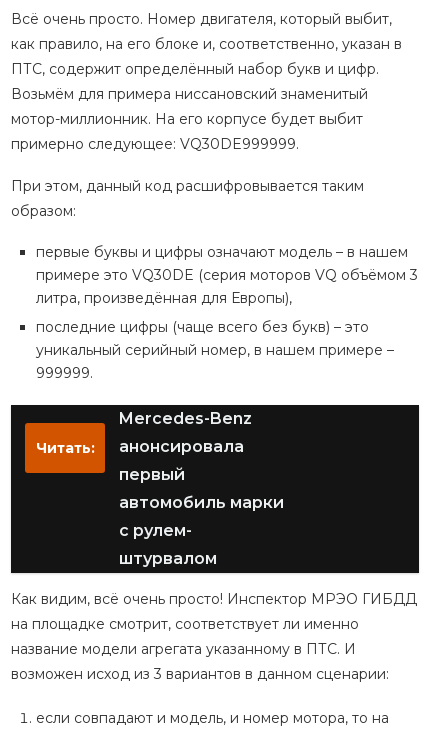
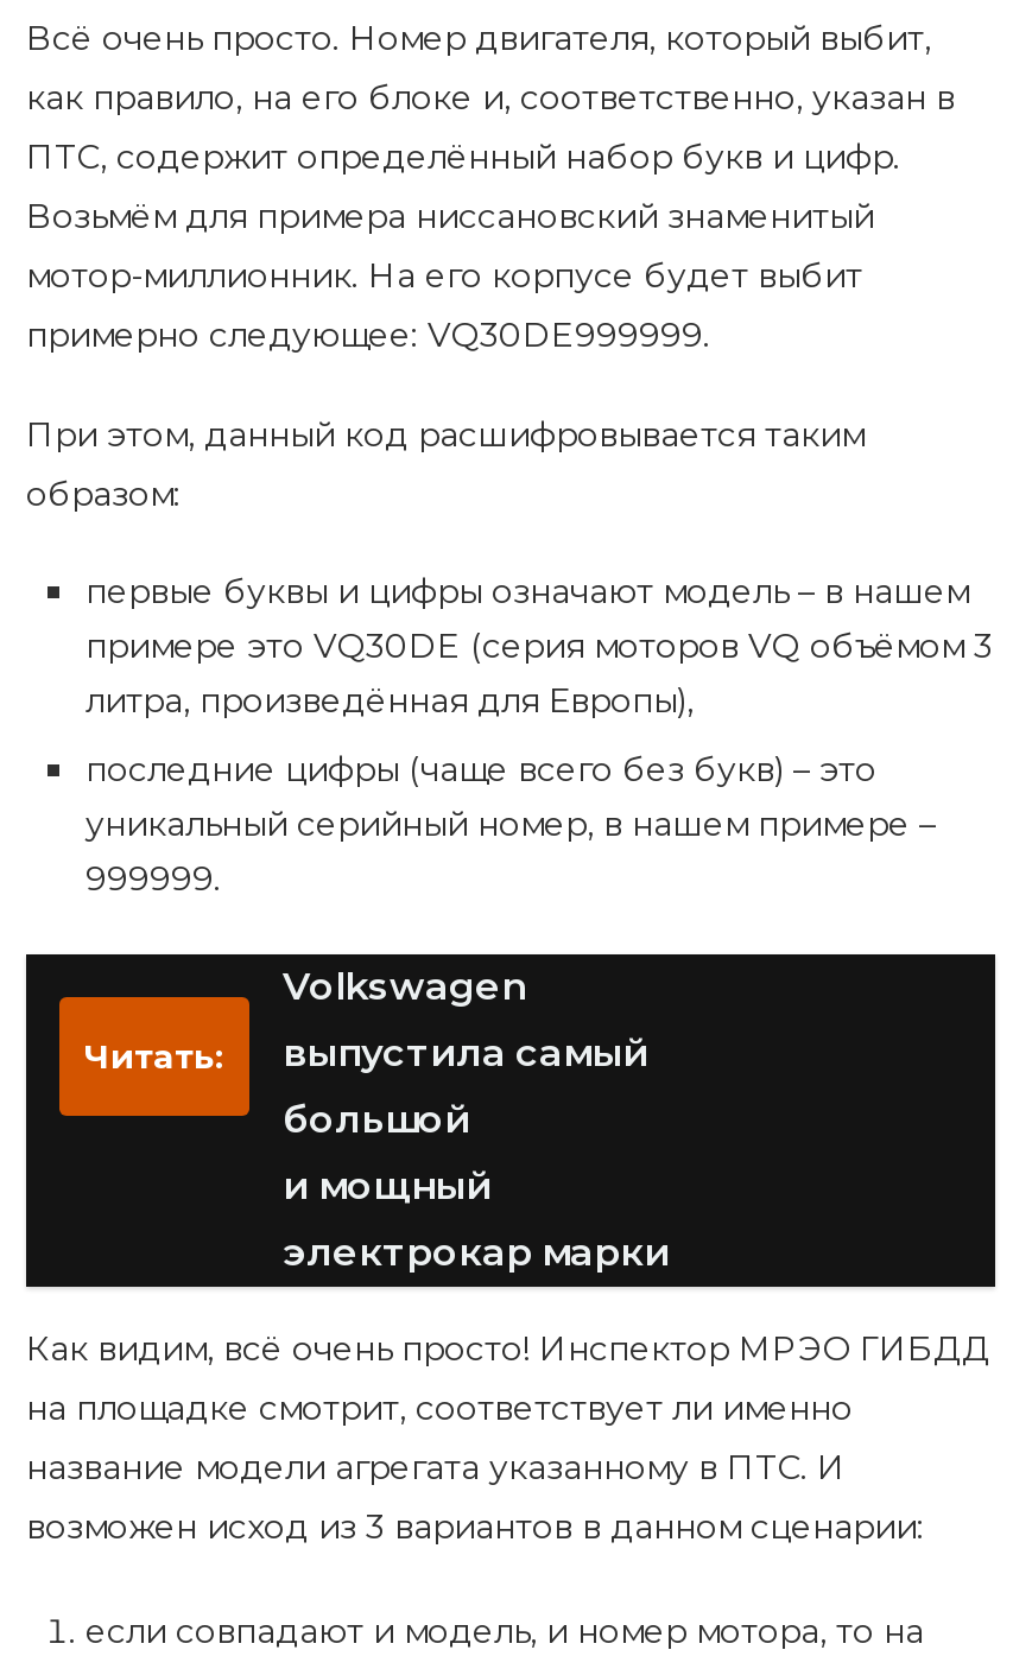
[119,409,284,568] Mercedes-Benz | анонсировала | первый | автомобиль марки | с рулем- | штурвалом -> [283,964,670,1275] Volkswagen | выпустила самый | большой | и мощный | электрокар марки

